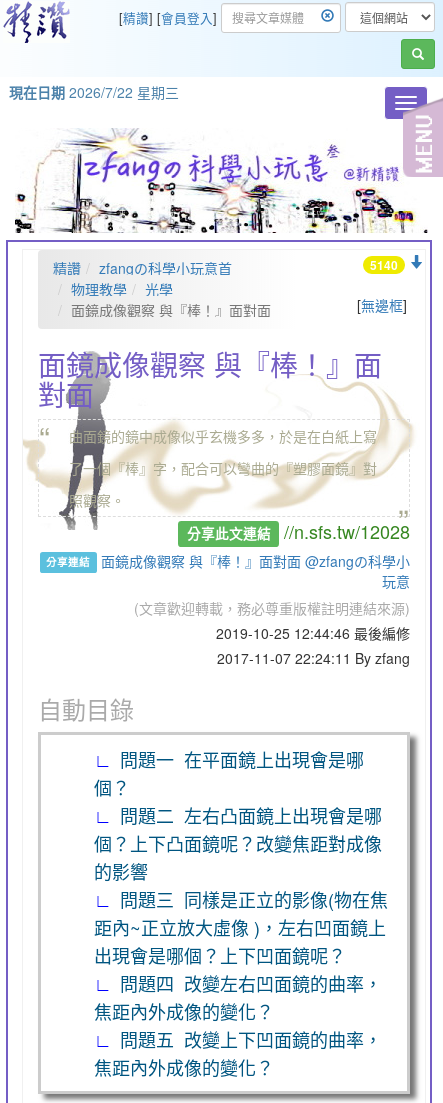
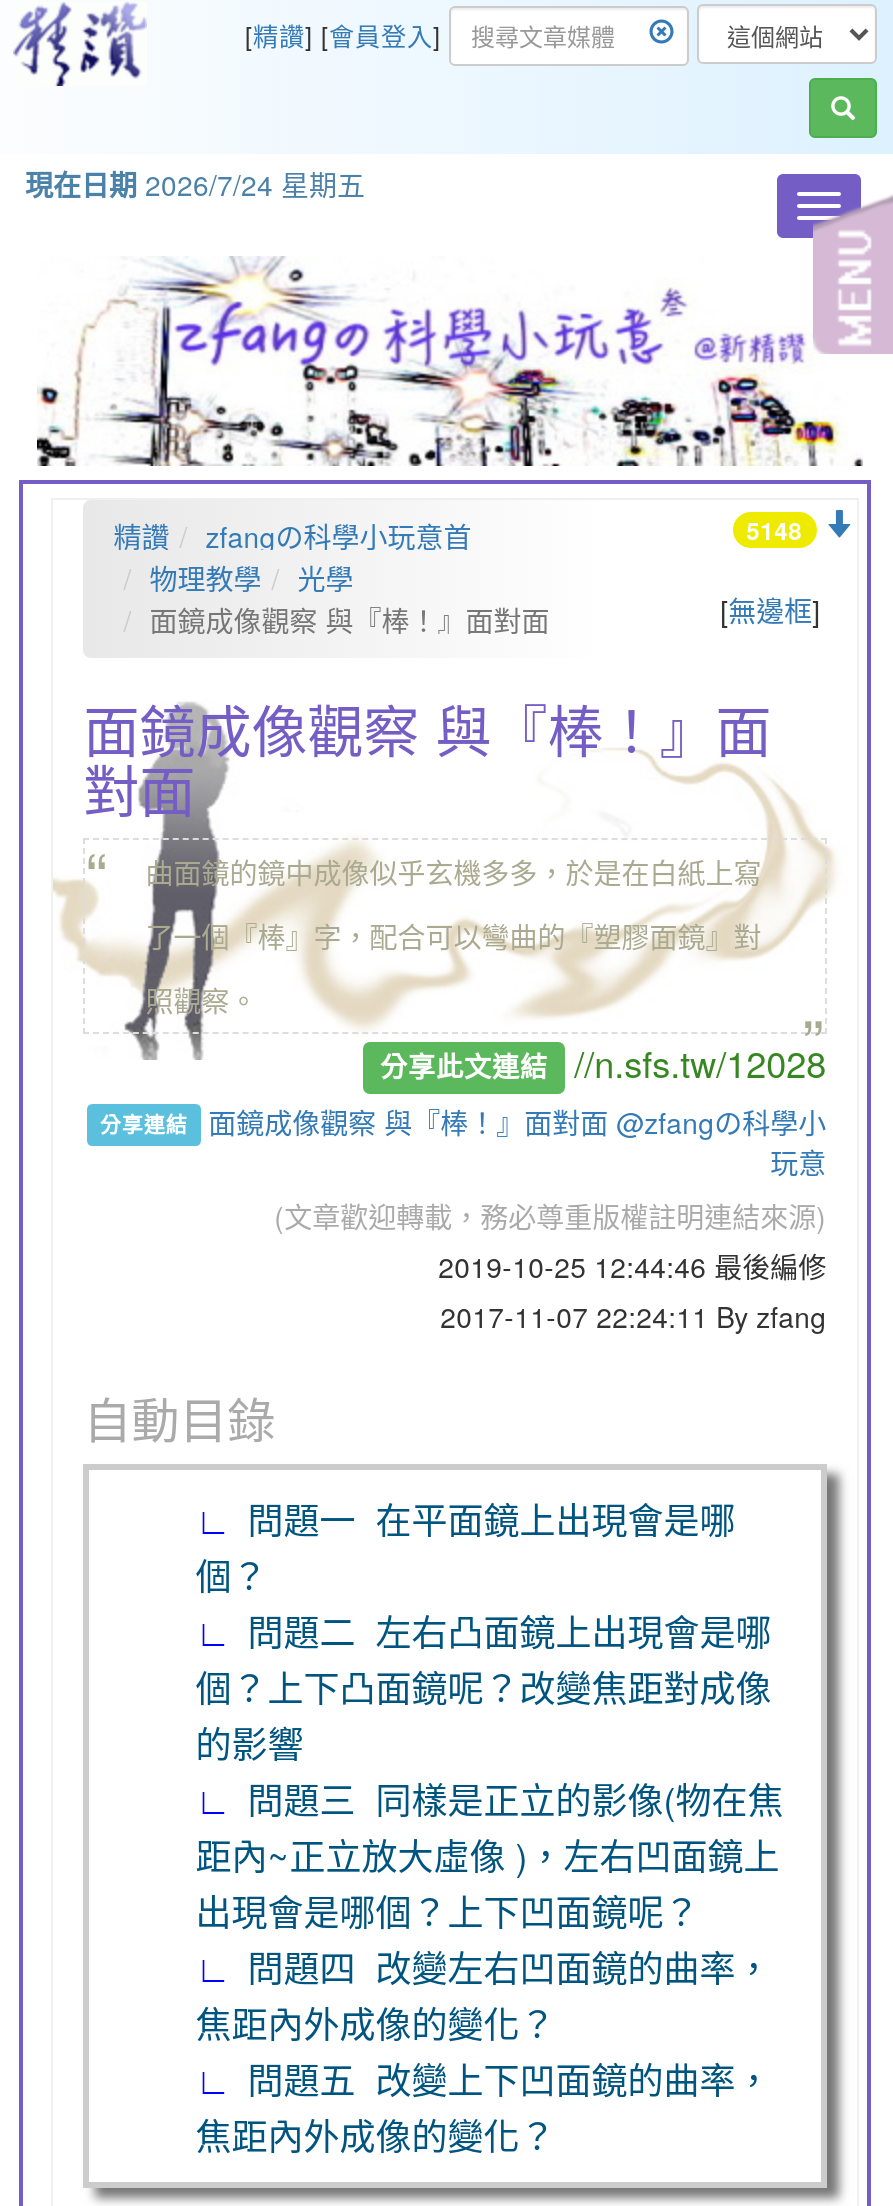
[9,82,179,102] 現在日期2026/7/22 星期三 -> [25,164,365,204] 現在日期2026/7/24 星期五
[370,255,398,273] 5140 -> [746,511,802,547] 5148

